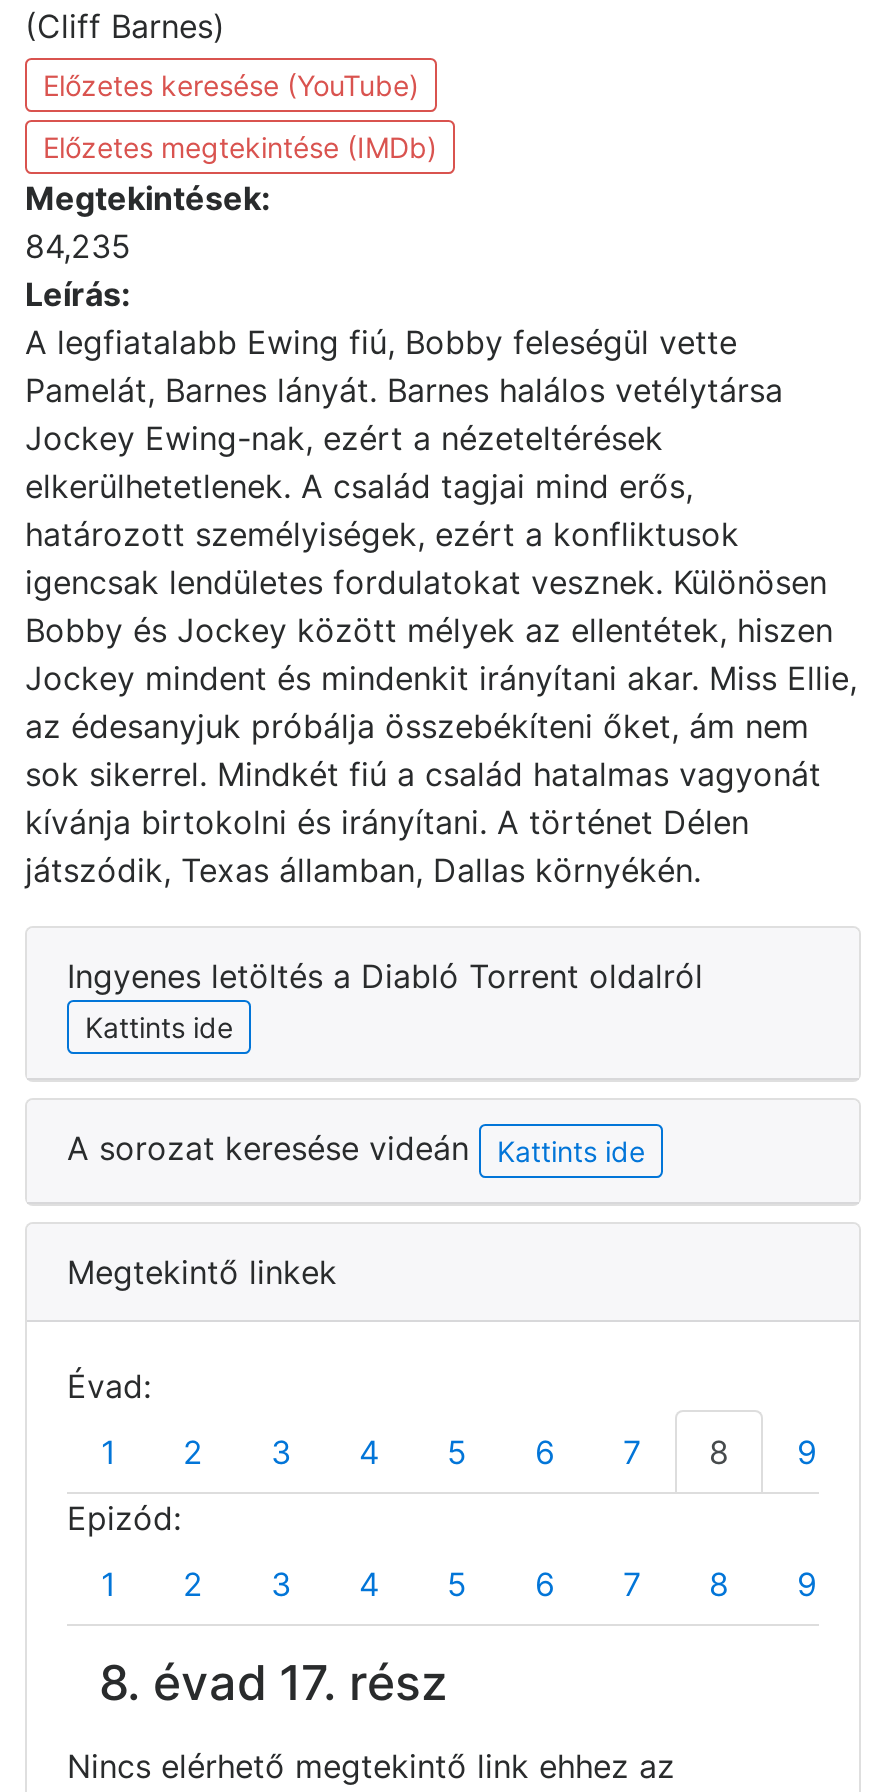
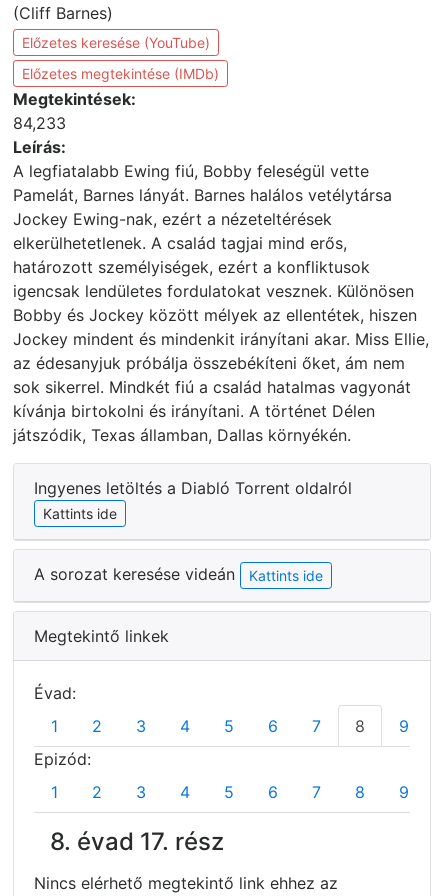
[25,226,131,266] 84,235 -> [13,113,66,133] 84,233

